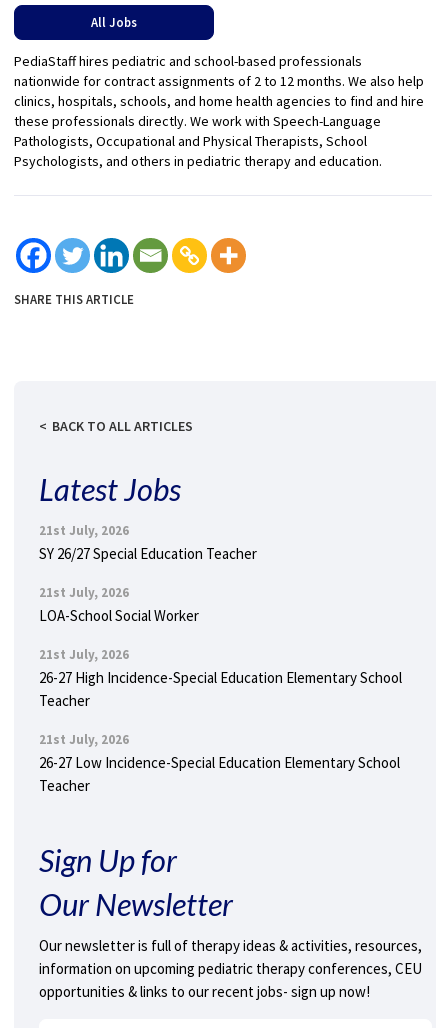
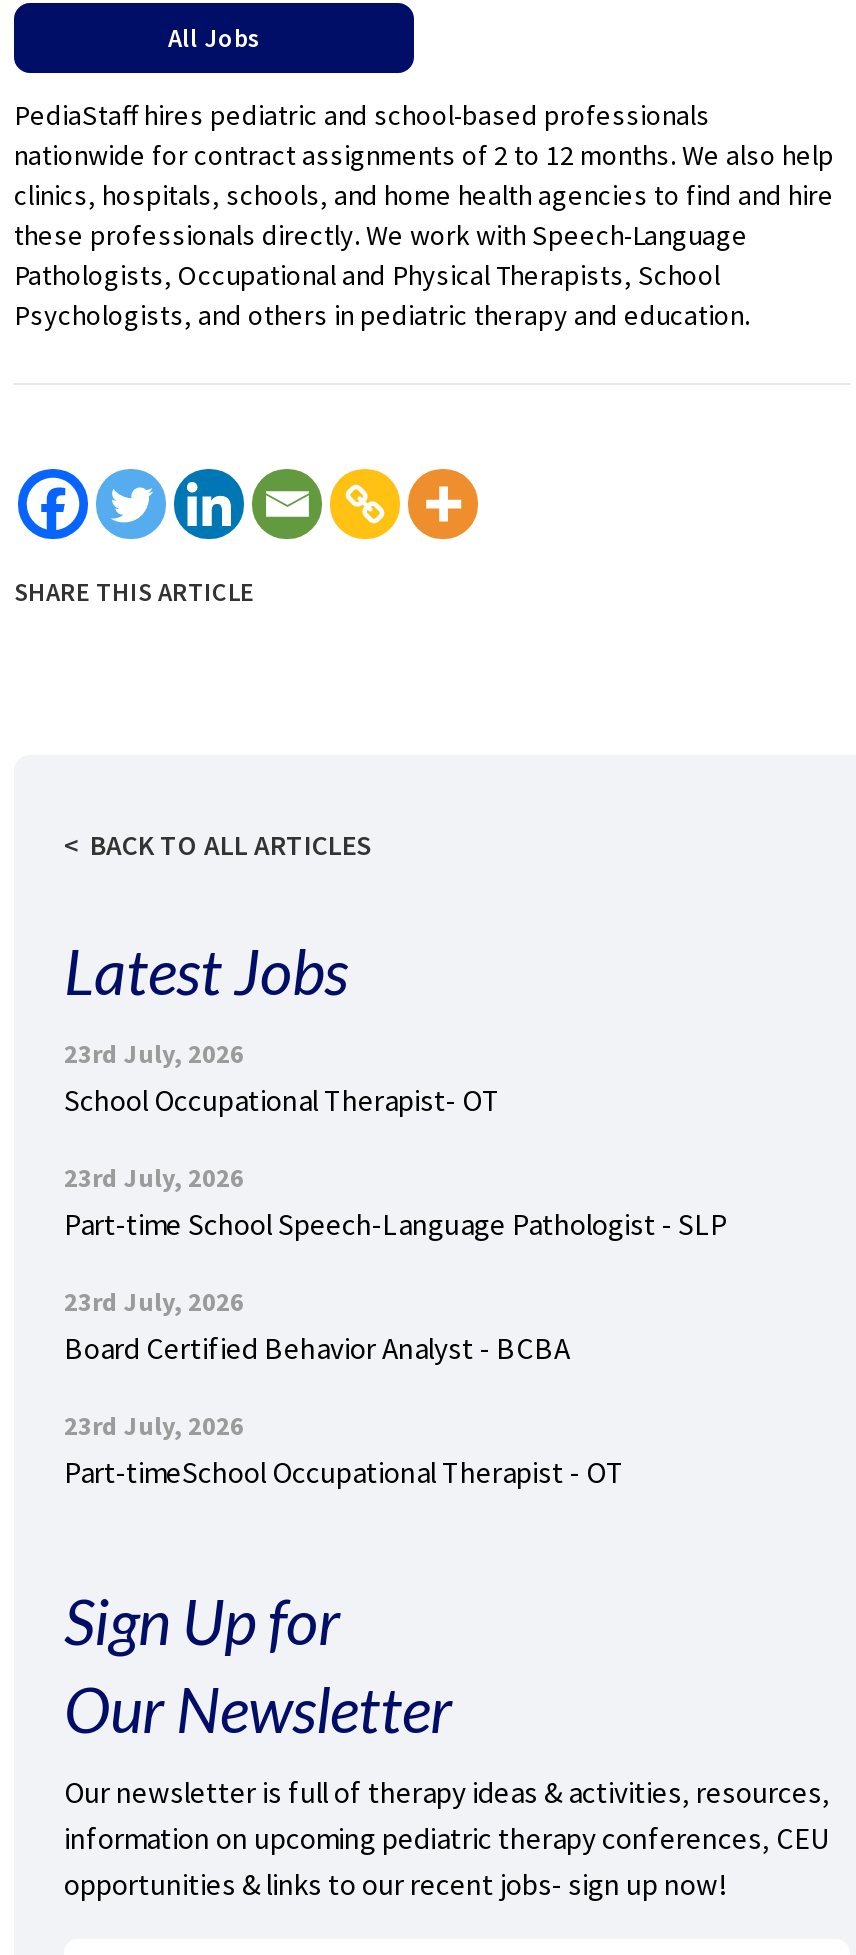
[39,522,257,563] 21st July, 2026 | SY 26/27 Special Education Teacher -> [64,1037,500,1119] 23rd July, 2026 | School Occupational Therapist- OT
[39,584,199,625] 21st July, 2026 | LOA-School Social Worker -> [64,1161,728,1243] 23rd July, 2026 | Part-time School Speech-Language Pathologist - SLP
[39,646,402,710] 21st July, 2026 | 26-27 High Incidence-Special Education Elementary School | Teacher -> [64,1285,570,1367] 23rd July, 2026 | Board Certified Behavior Analyst - BCBA
[39,731,400,795] 21st July, 2026 | 26-27 Low Incidence-Special Education Elementary School | Teacher -> [64,1409,624,1491] 23rd July, 2026 | Part-timeSchool Occupational Therapist - OT

